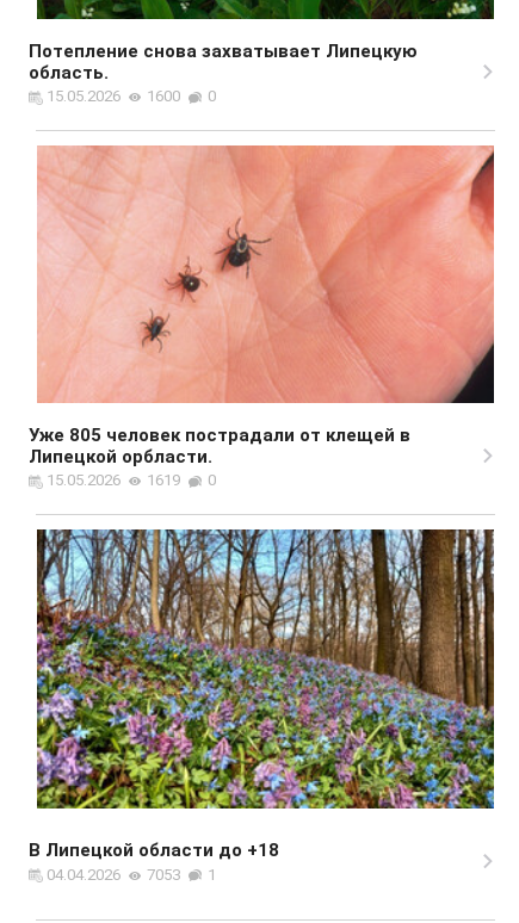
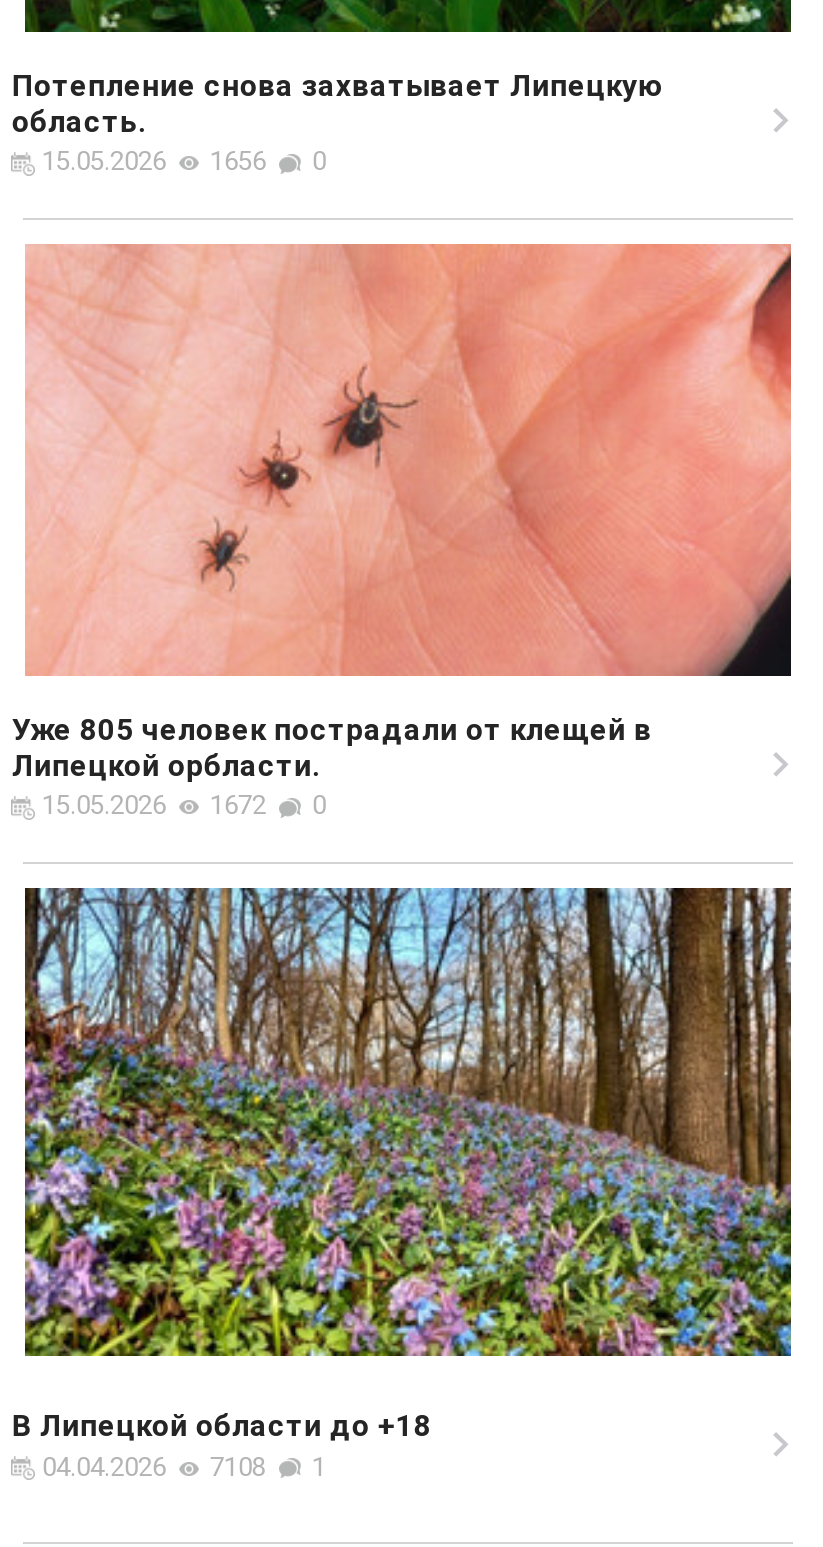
[47,87,216,105] 15.05.2026 1600 0 -> [42,147,326,177] 15.05.2026 1656 0
[47,471,216,489] 15.05.2026 1619 0 -> [42,790,326,820] 15.05.2026 1672 0
[47,865,216,883] 04.04.2026 7053 1 -> [42,1451,326,1481] 04.04.2026 7108 1

